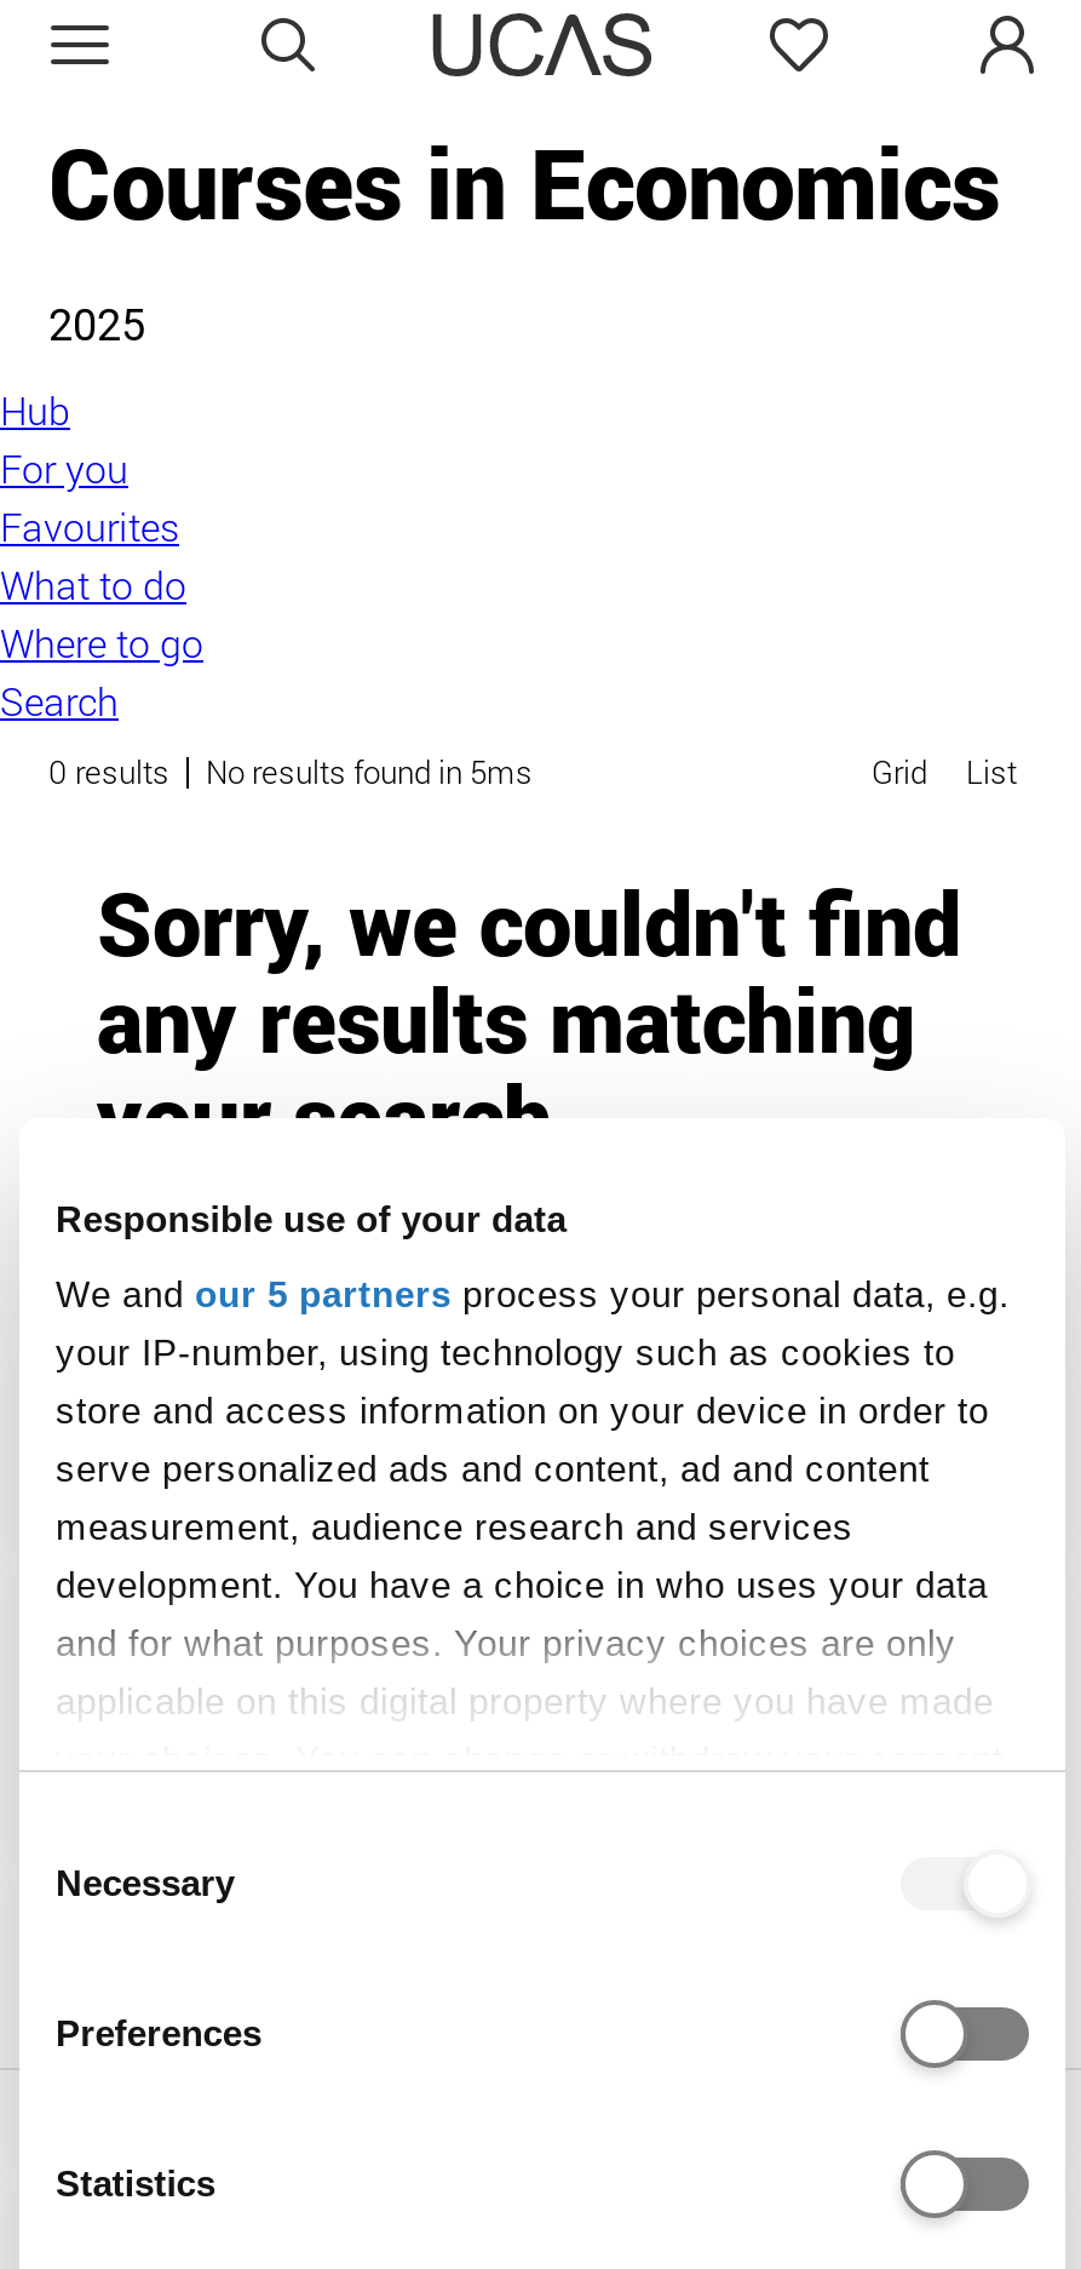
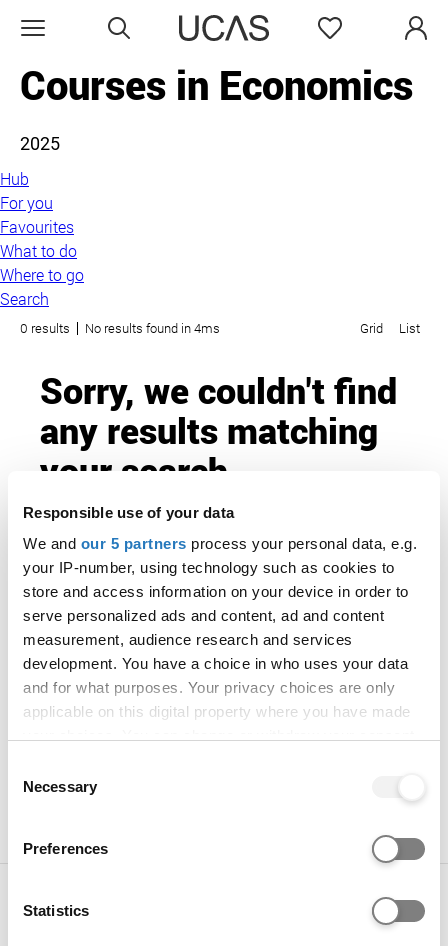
[206,752,533,791] No results found in 5ms -> [85,320,220,336] No results found in 4ms

